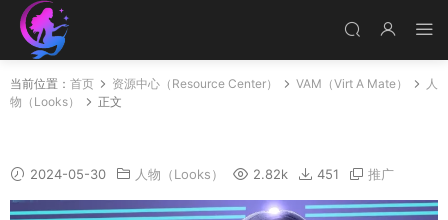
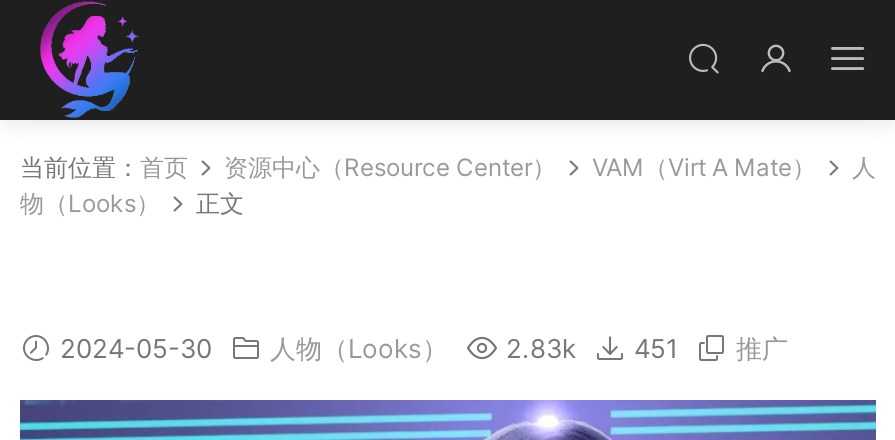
[26,166,394,182] 2024-05-30 人物（Looks） 2.82k 451 推广 -> [52,332,788,364] 2024-05-30 人物（Looks） 2.83k 451 推广

